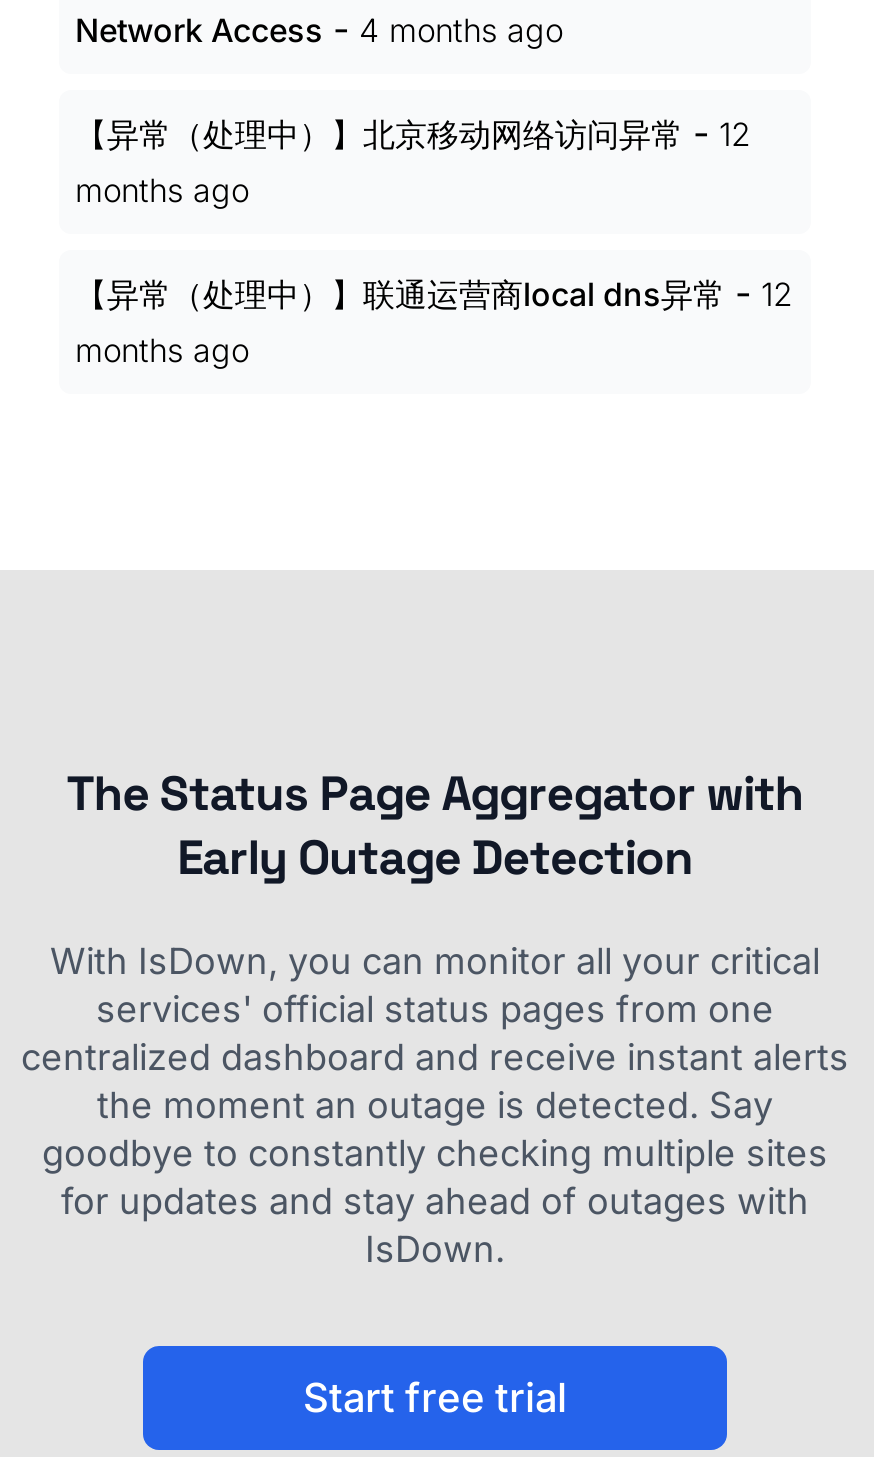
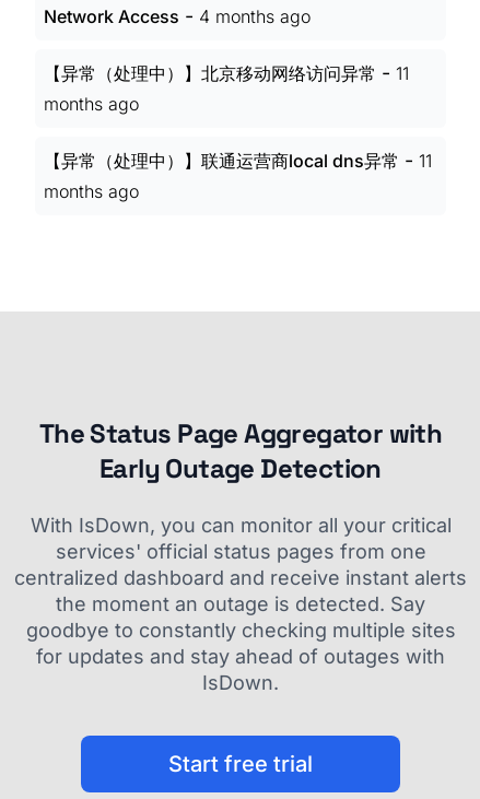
[75,112,751,154] 【异常（处理中）】北京移动网络访问异常- 12 -> [44,61,409,84] 【异常（处理中）】北京移动网络访问异常- 11
[75,272,793,314] 【异常（处理中）】联通运营商local dns异常- 12 -> [44,149,432,172] 【异常（处理中）】联通运营商local dns异常- 11

